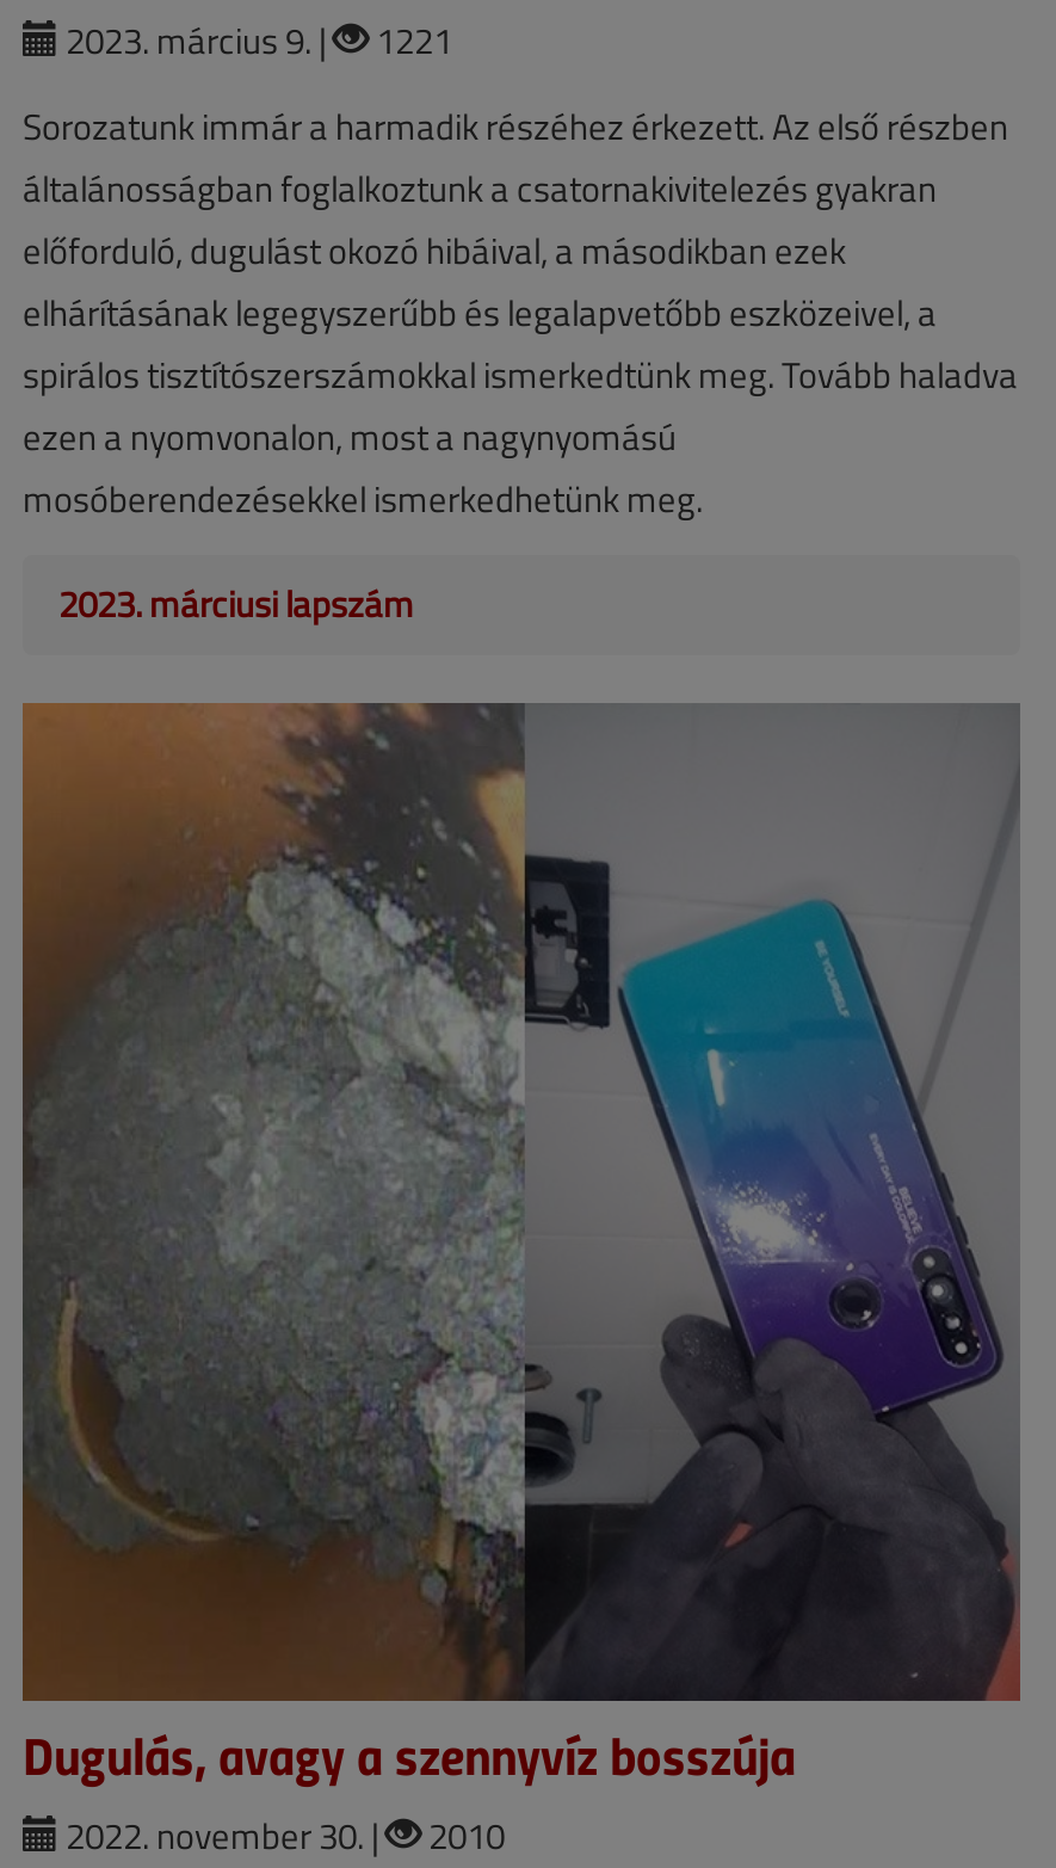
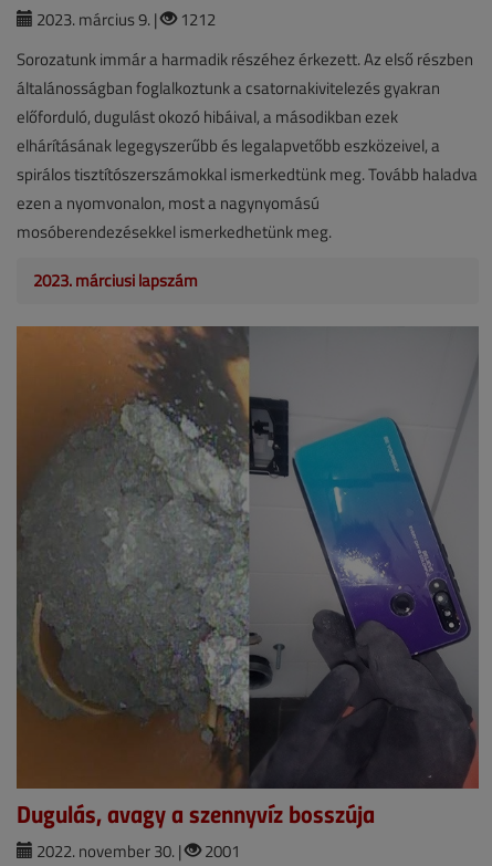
[369,15,452,65] 1221 -> [177,8,216,31] 1212
[421,1810,505,1860] 2010 -> [201,839,240,862] 2001

